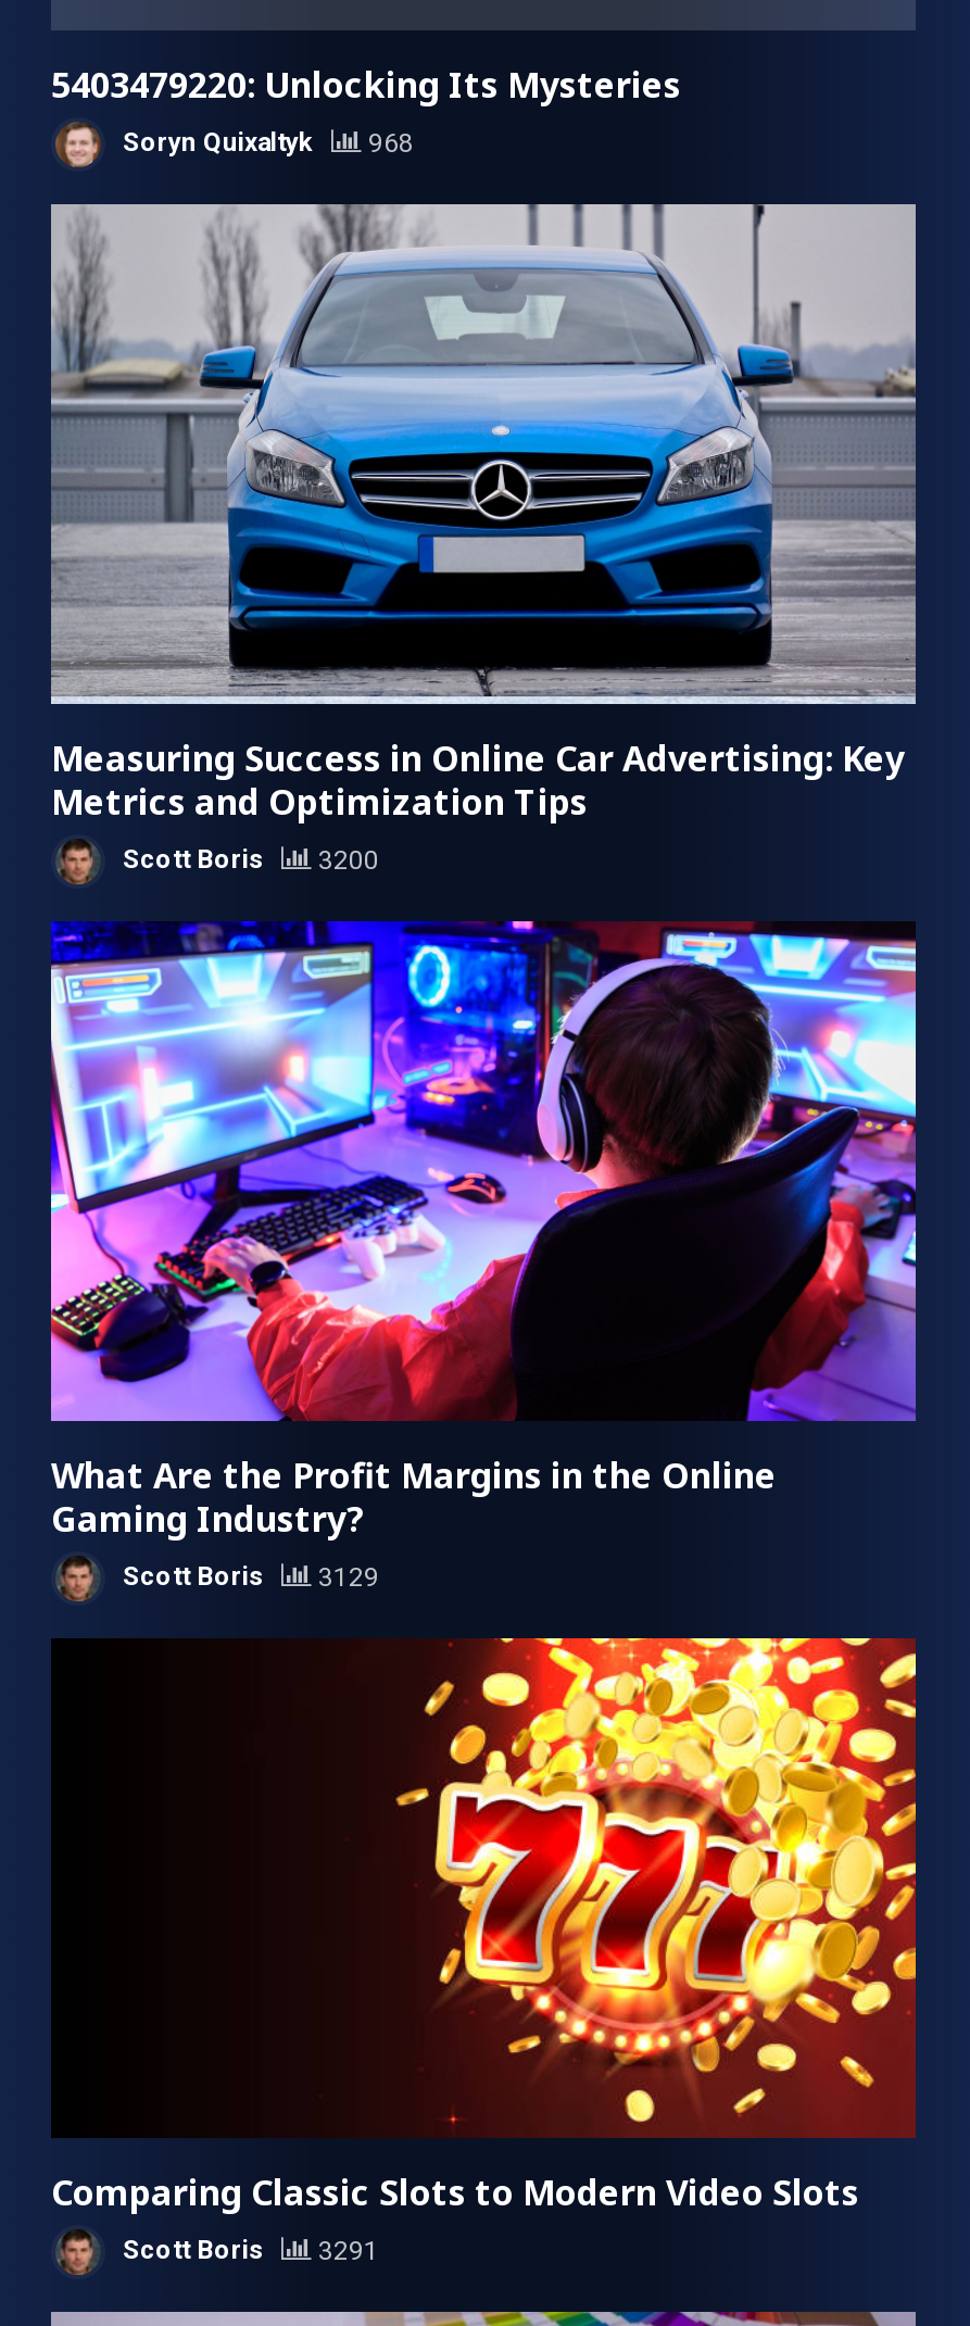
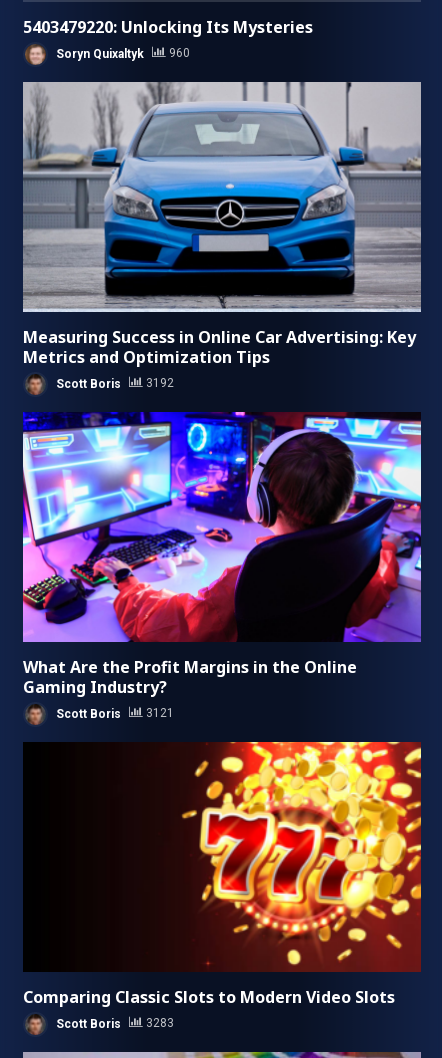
[116,128,414,158] Soryn Quixaltyk 968 -> [53,46,190,60] Soryn Quixaltyk 960
[116,845,379,875] Scott Boris 3200 -> [53,376,174,390] Scott Boris 3192
[116,1562,379,1592] Scott Boris 3129 -> [53,706,174,720] Scott Boris 3121
[116,2236,379,2266] Scott Boris 3291 -> [53,1016,174,1030] Scott Boris 3283

